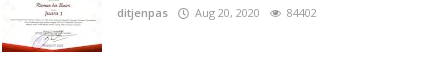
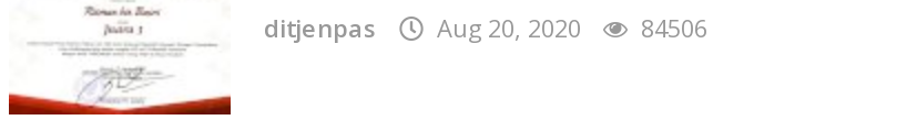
[117,5,317,20] ditjenpas Aug 20, 2020 84402 -> [264,12,707,45] ditjenpas Aug 20, 2020 84506

